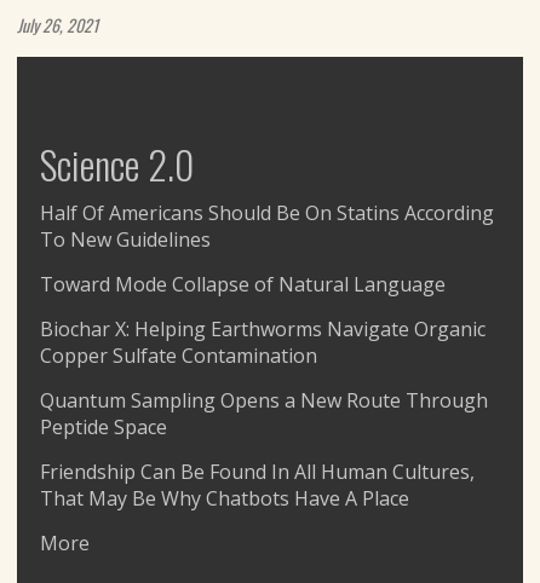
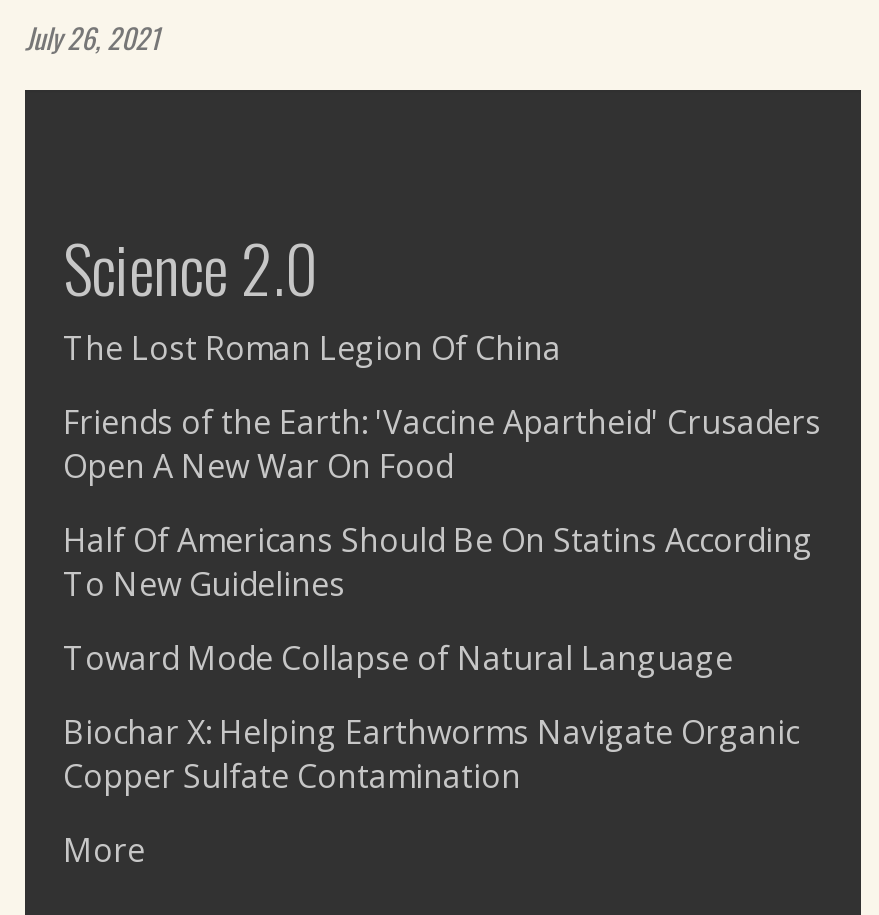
none -> [63,326,821,488] The Lost Roman Legion Of China | Friends of the Earth: 'Vaccine Apartheid' Crusaders | Open A New War On Food
moved [40,199,494,369] -> [63,518,813,798]: Half Of Americans Should Be On Statins According | To New Guidelines | Toward Mode Collapse of Natural Language | Biochar X: Helping Earthworms Navigate Organic | Copper Sulfate Contamination
[40,387,488,511] Quantum Sampling Opens a New Route Through | Peptide Space | Friendship Can Be Found In All Human Cultures, | That May Be Why Chatbots Have A Place -> none

